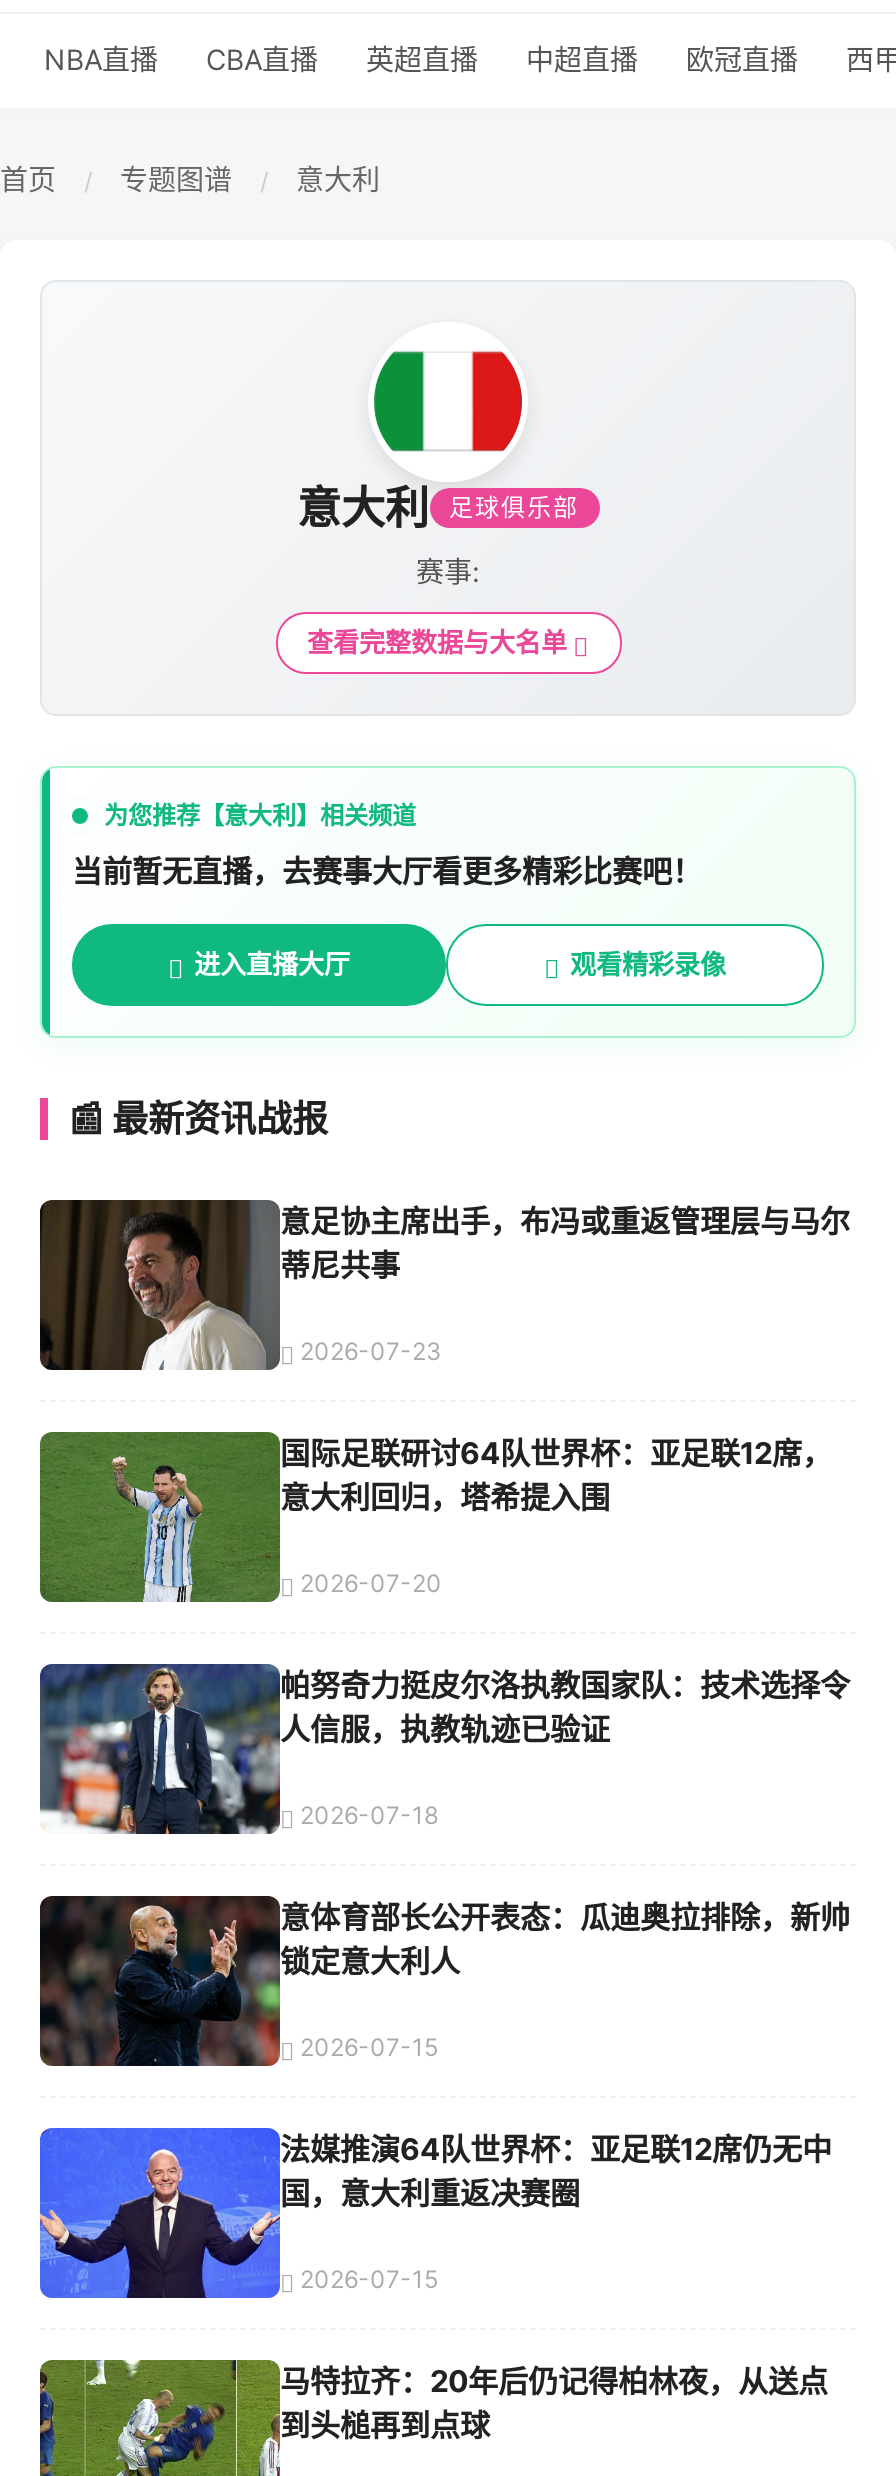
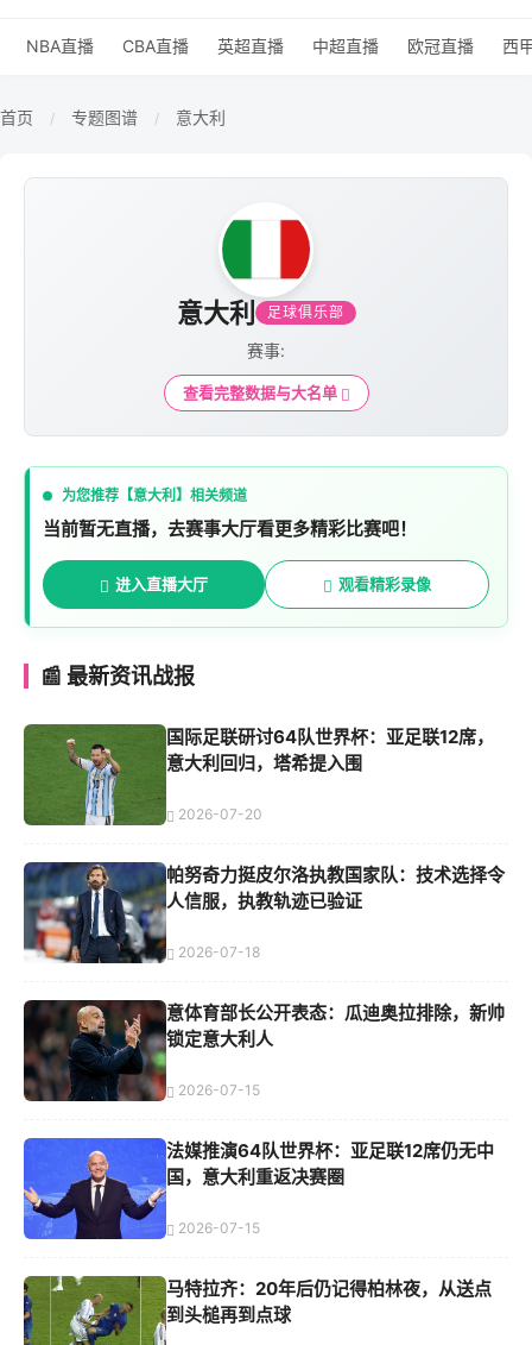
[38,1198,850,1370] [image] | 意足协主席出手，布冯或重返管理层与马尔 | 蒂尼共事 | 2026-07-23 -> none

